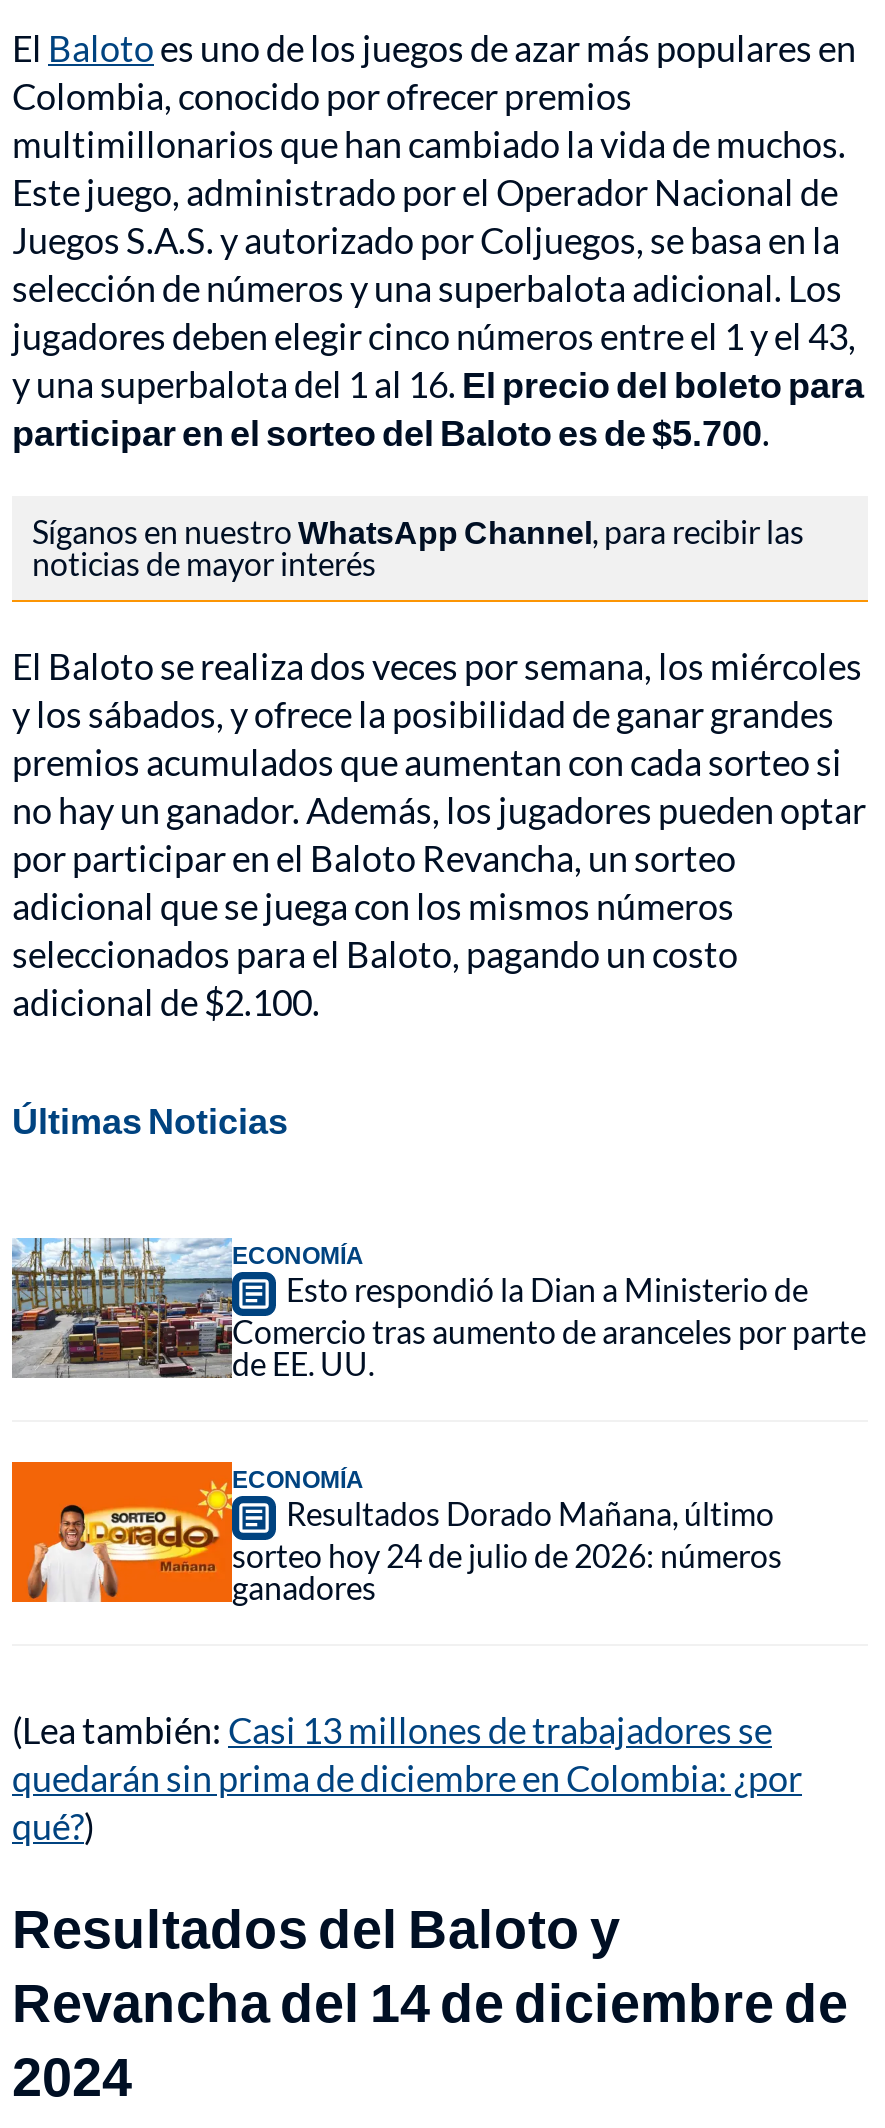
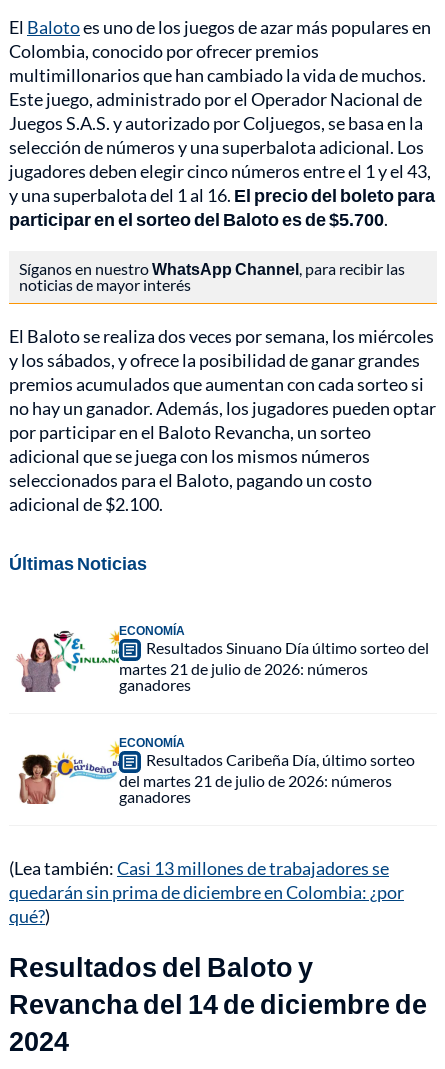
[10,1236,866,1382] [image] | Esto respondió la Dian a Ministerio de | Comercio tras aumento de aranceles por parte | de EE. UU. -> [9,622,429,694] [image] | Resultados Sinuano Día último sorteo del | martes 21 de julio de 2026: números | ganadores
[10,1460,782,1604] [image] | Resultados Dorado Mañana, último | sorteo hoy 24 de julio de 2026: números -> [9,734,415,805] [image] | Resultados Caribeña Día, último sorteo | del martes 21 de julio de 2026: números

